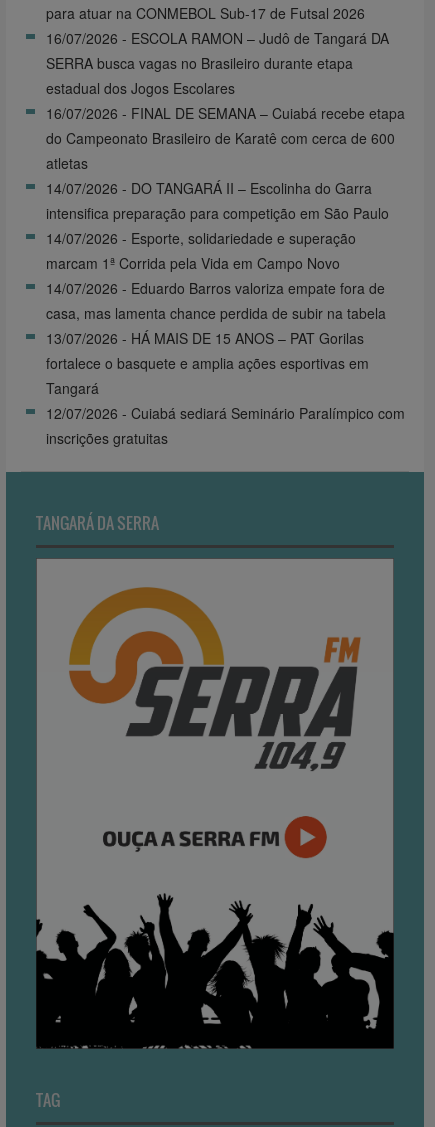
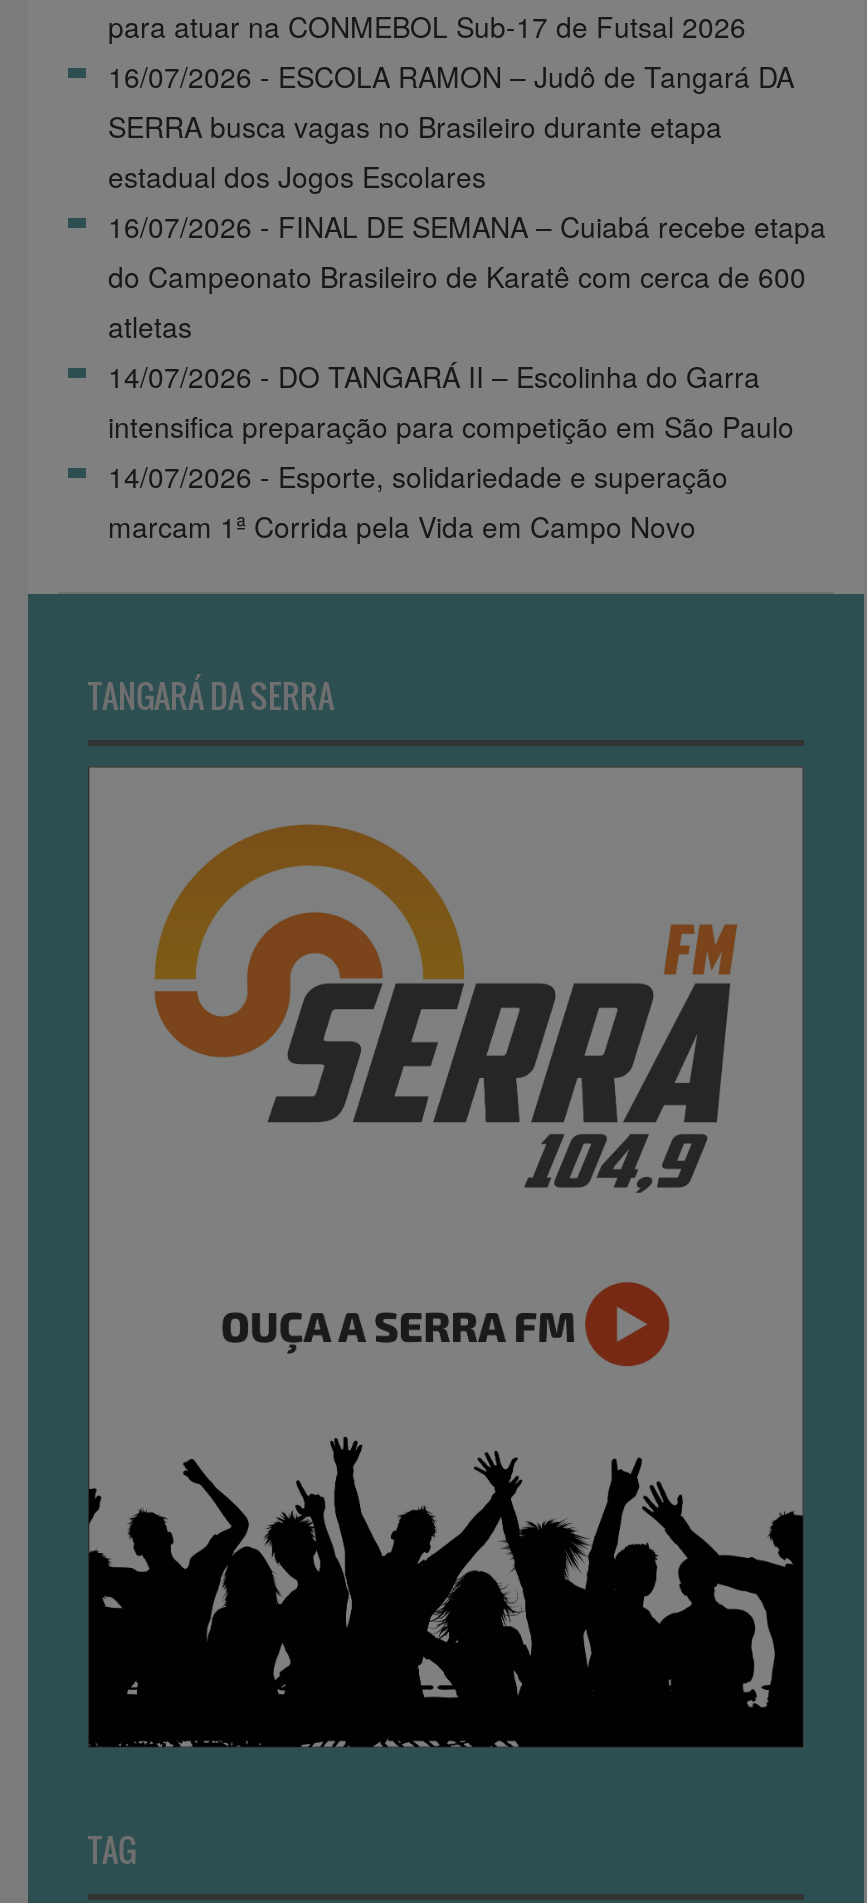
[46,277,405,447] 14/07/2026 - Eduardo Barros valoriza empate fora de | casa, mas lamenta chance perdida de subir na tabela | 13/07/2026 - HÁ MAIS DE 15 ANOS – PAT Gorilas | fortalece o basquete e amplia ações esportivas em | Tangará | 12/07/2026 - Cuiabá sediará Seminário Paralímpico com | inscrições gratuitas -> none

